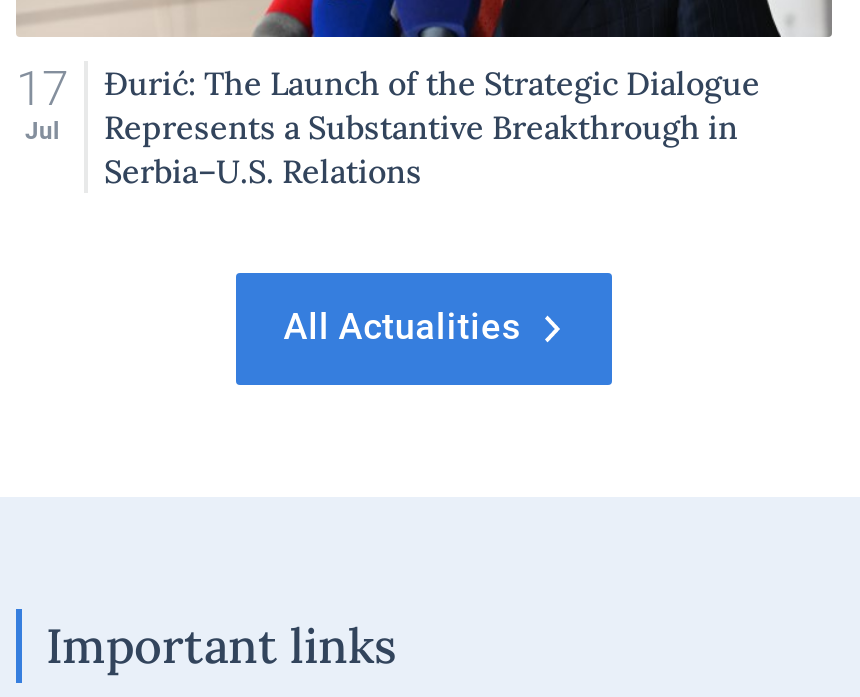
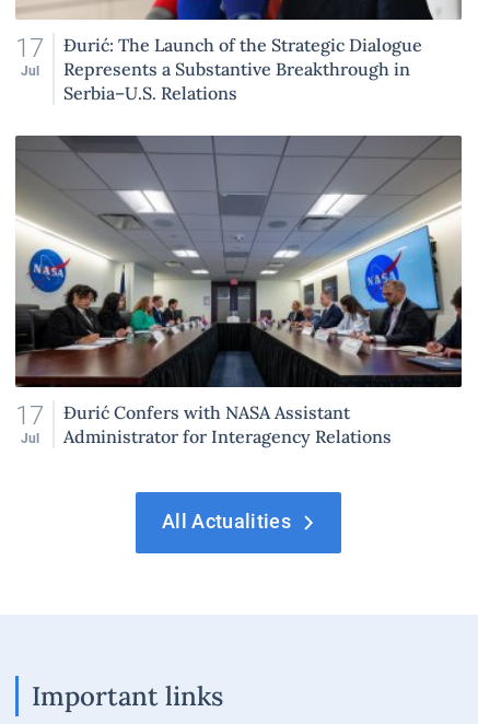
none -> [14,135,463,446] [image] | 17 | Jul
none -> [63,401,392,447] Đurić Confers with NASA Assistant | Administrator for Interagency Relations

